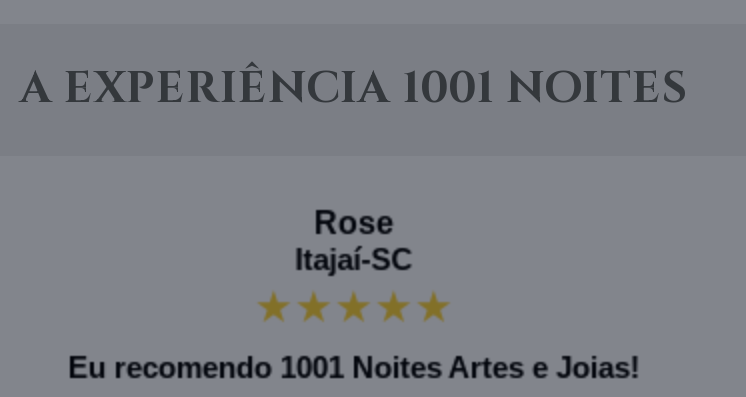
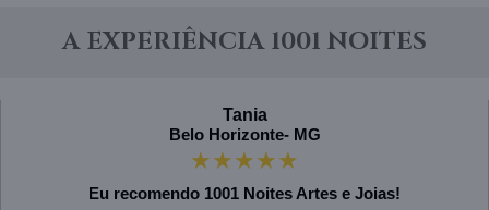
[295,205,413,275] Rose | Itajaí-SC -> [169,105,320,143] Tania | Belo Horizonte- MG

